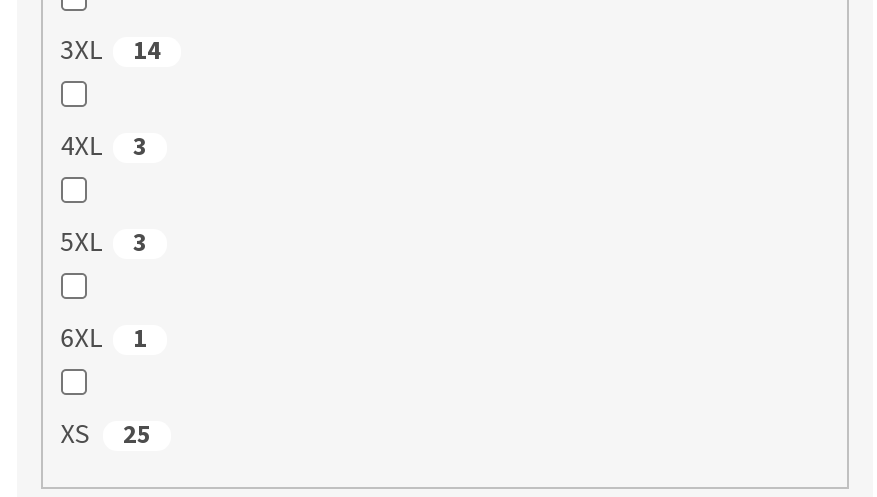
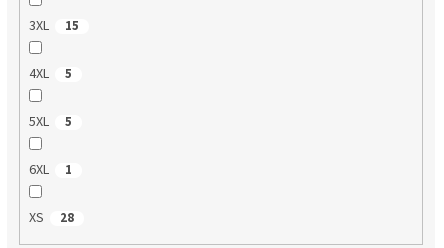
[61,32,161,72] 3XL 14 -> [29,16,79,36] 3XL 15
[61,128,147,168] 4XL 3 -> [29,64,72,84] 4XL 5
[61,224,147,264] 5XL 3 -> [29,112,72,132] 5XL 5
[61,416,151,456] XS 25 -> [29,208,74,228] XS 28

